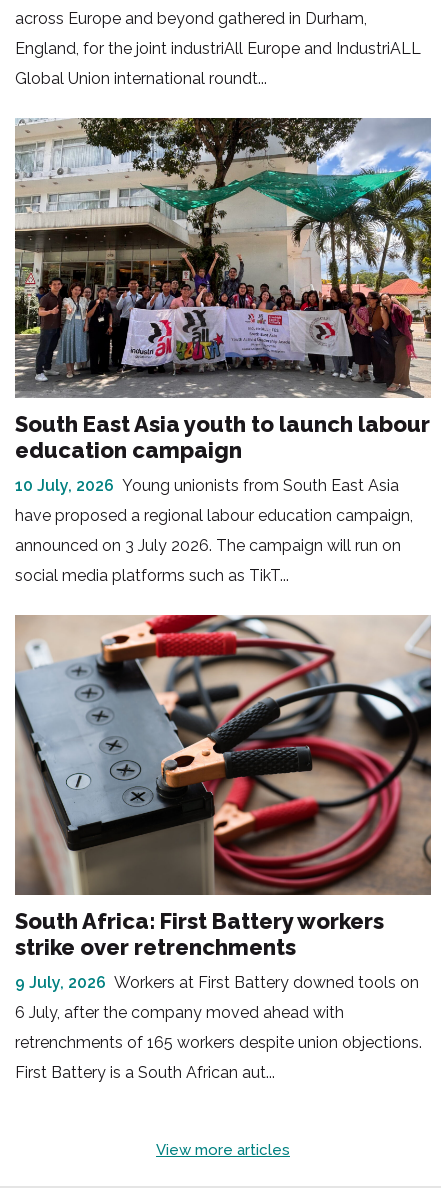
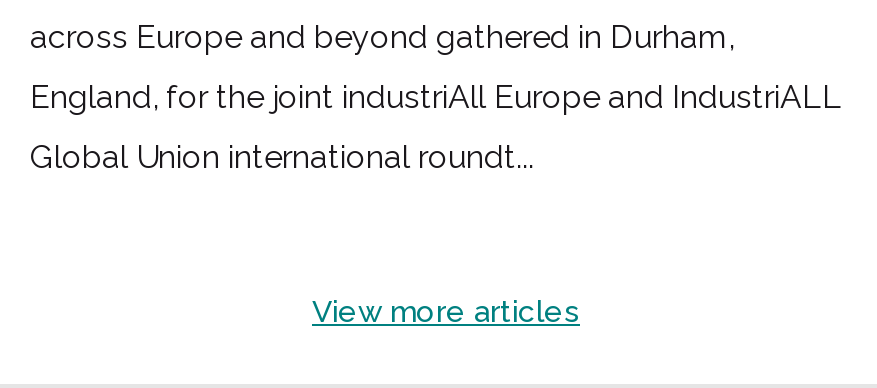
[14,117,432,585] [image] | South East Asia youth to launch labour | education campaign | 10 July, 2026 Young unionists from South East Asia | have proposed a regional labour education campaign, | announced on 3 July 2026. The campaign will run on | social media platforms such as TikT... -> none
[14,614,432,1082] [image] | South Africa: First Battery workers | strike over retrenchments | 9 July, 2026 Workers at First Battery downed tools on | 6 July, after the company moved ahead with | retrenchments of 165 workers despite union objections. | First Battery is a South African aut... -> none

